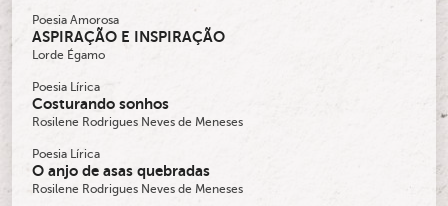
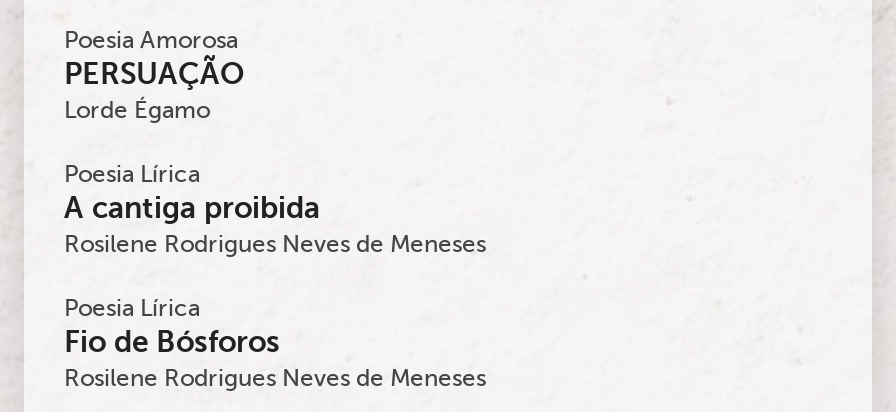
[32,28,225,45] ASPIRAÇÃO E INSPIRAÇÃO -> [64,57,244,91] PERSUAÇÃO
[32,95,169,112] Costurando sonhos -> [64,191,320,225] A cantiga proibida
[32,162,210,179] O anjo de asas quebradas -> [64,325,280,359] Fio de Bósforos

